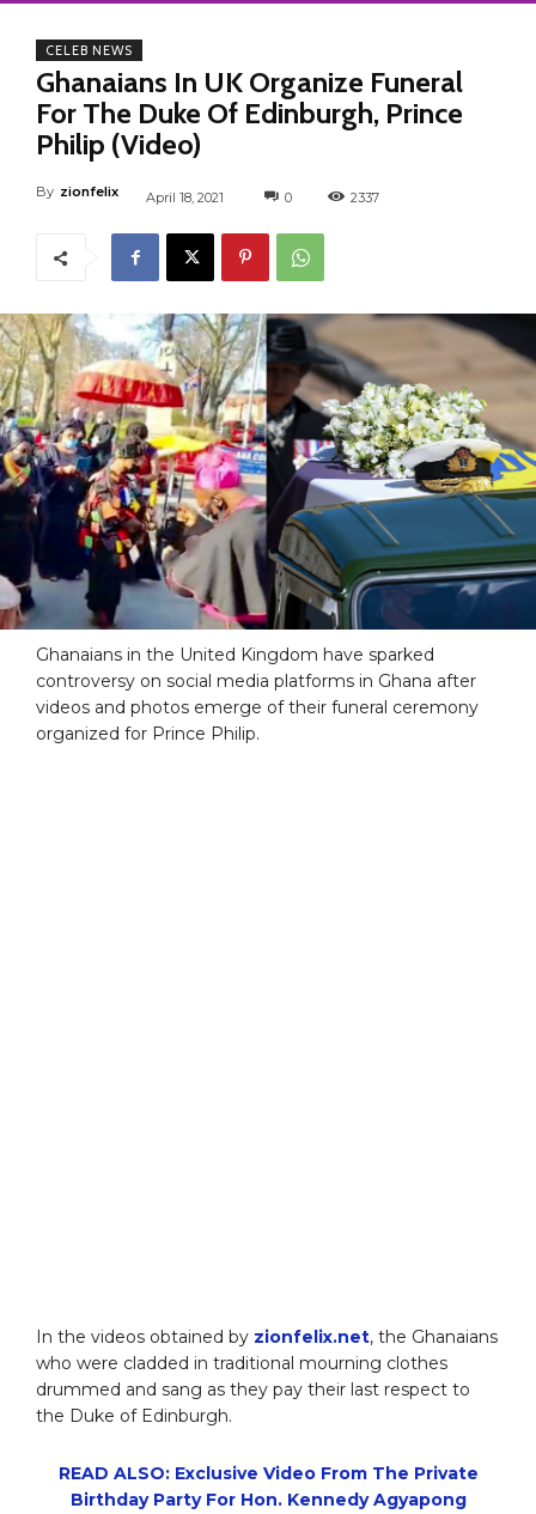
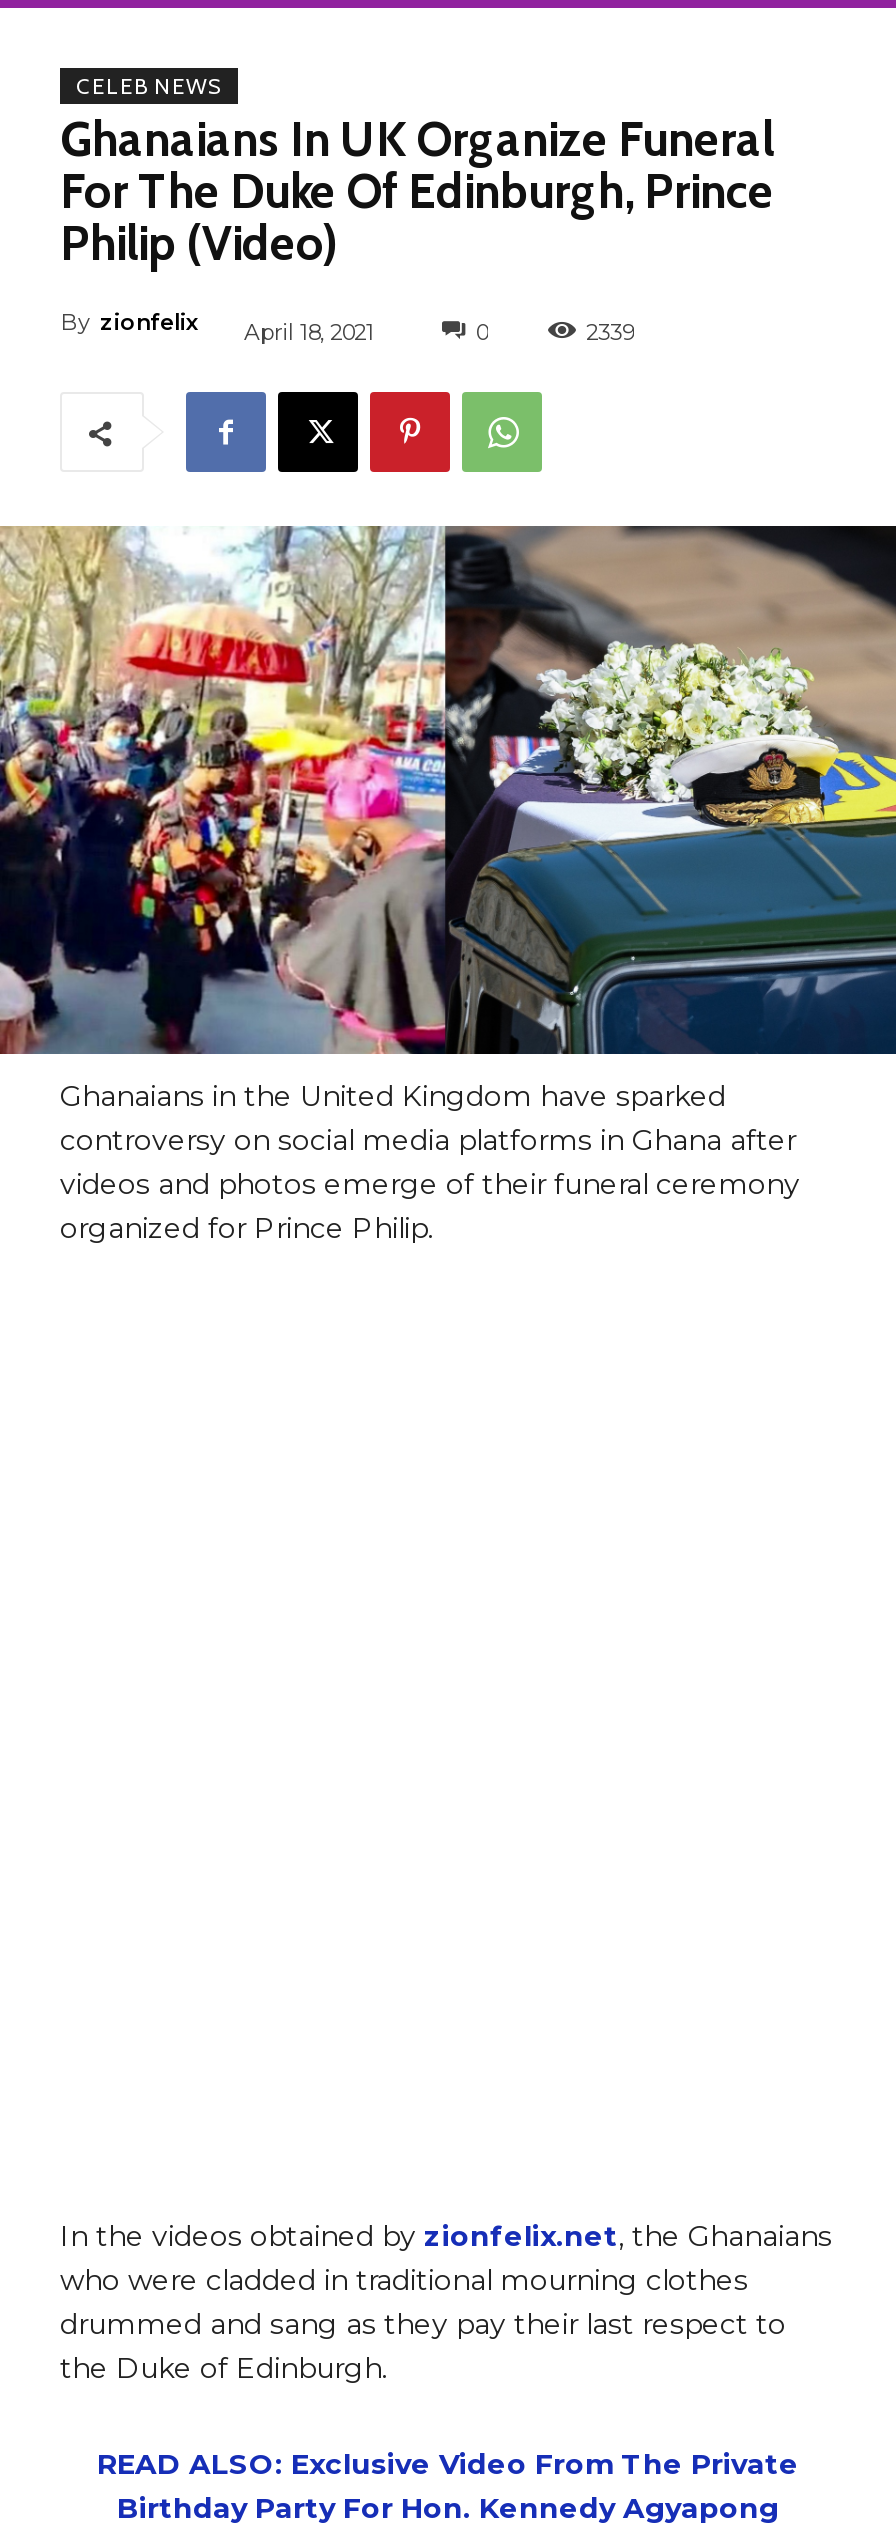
[351,189,379,206] 2337 -> [586,318,634,346] 2339

